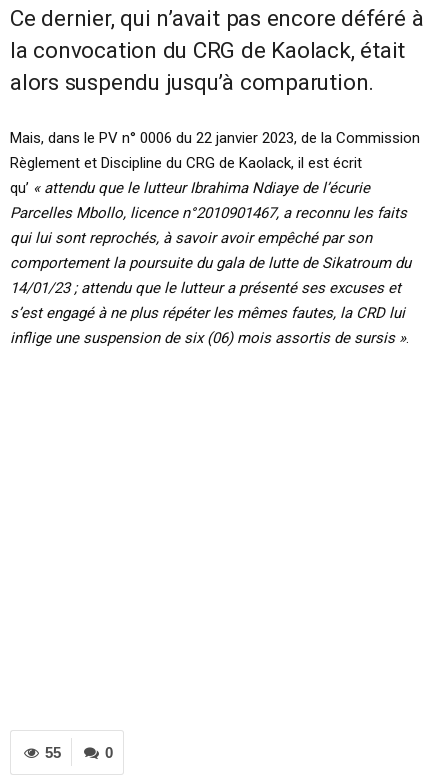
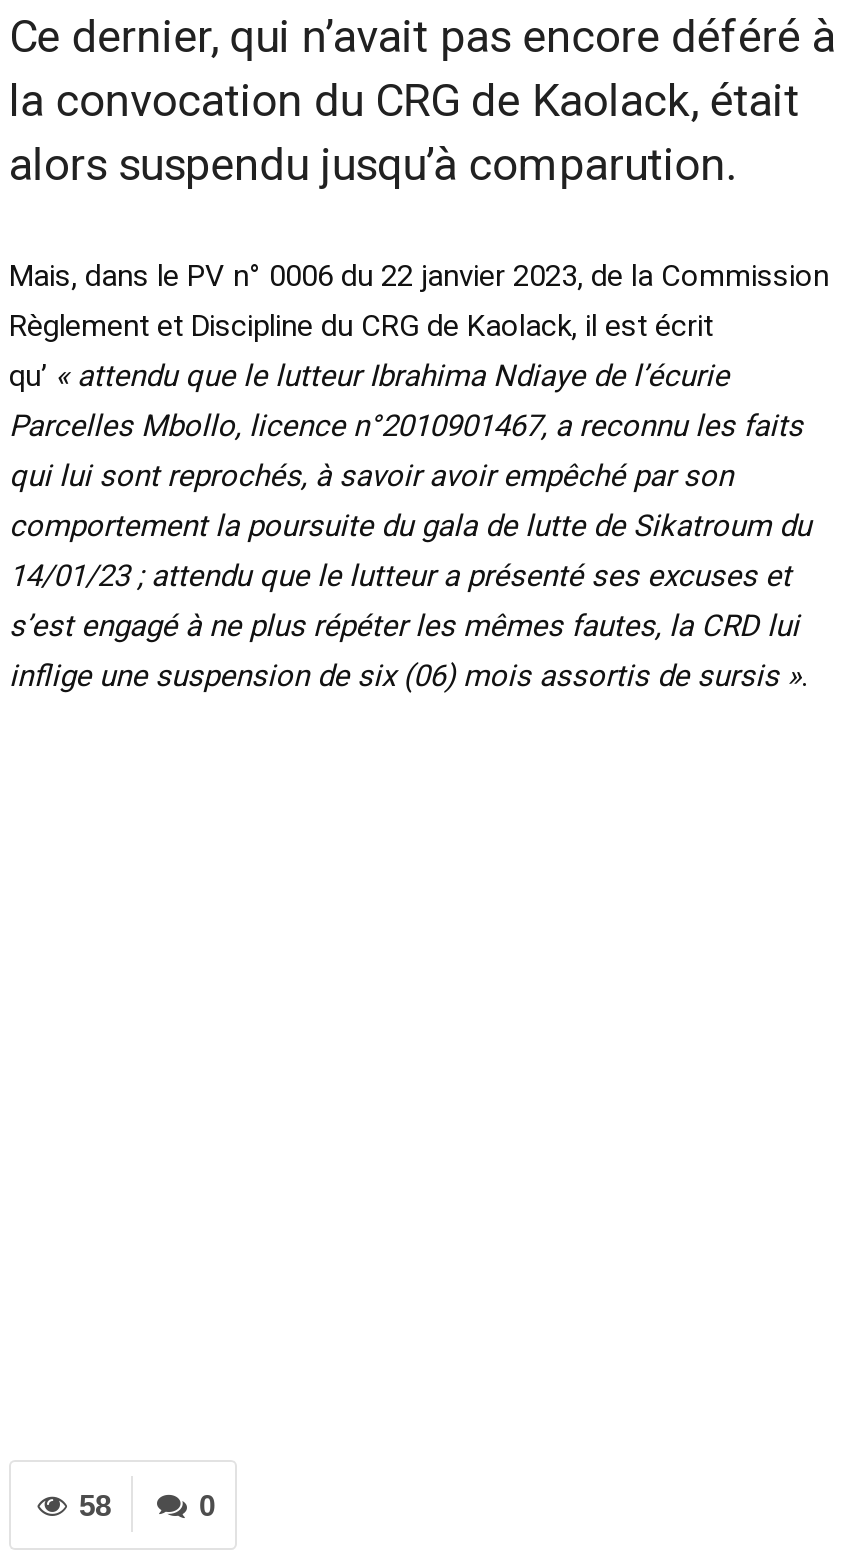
[45,744,61,761] 55 -> [79,1487,111,1521] 58

